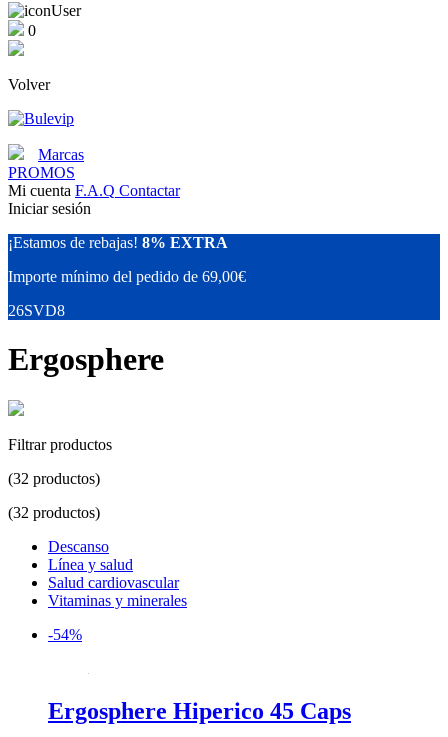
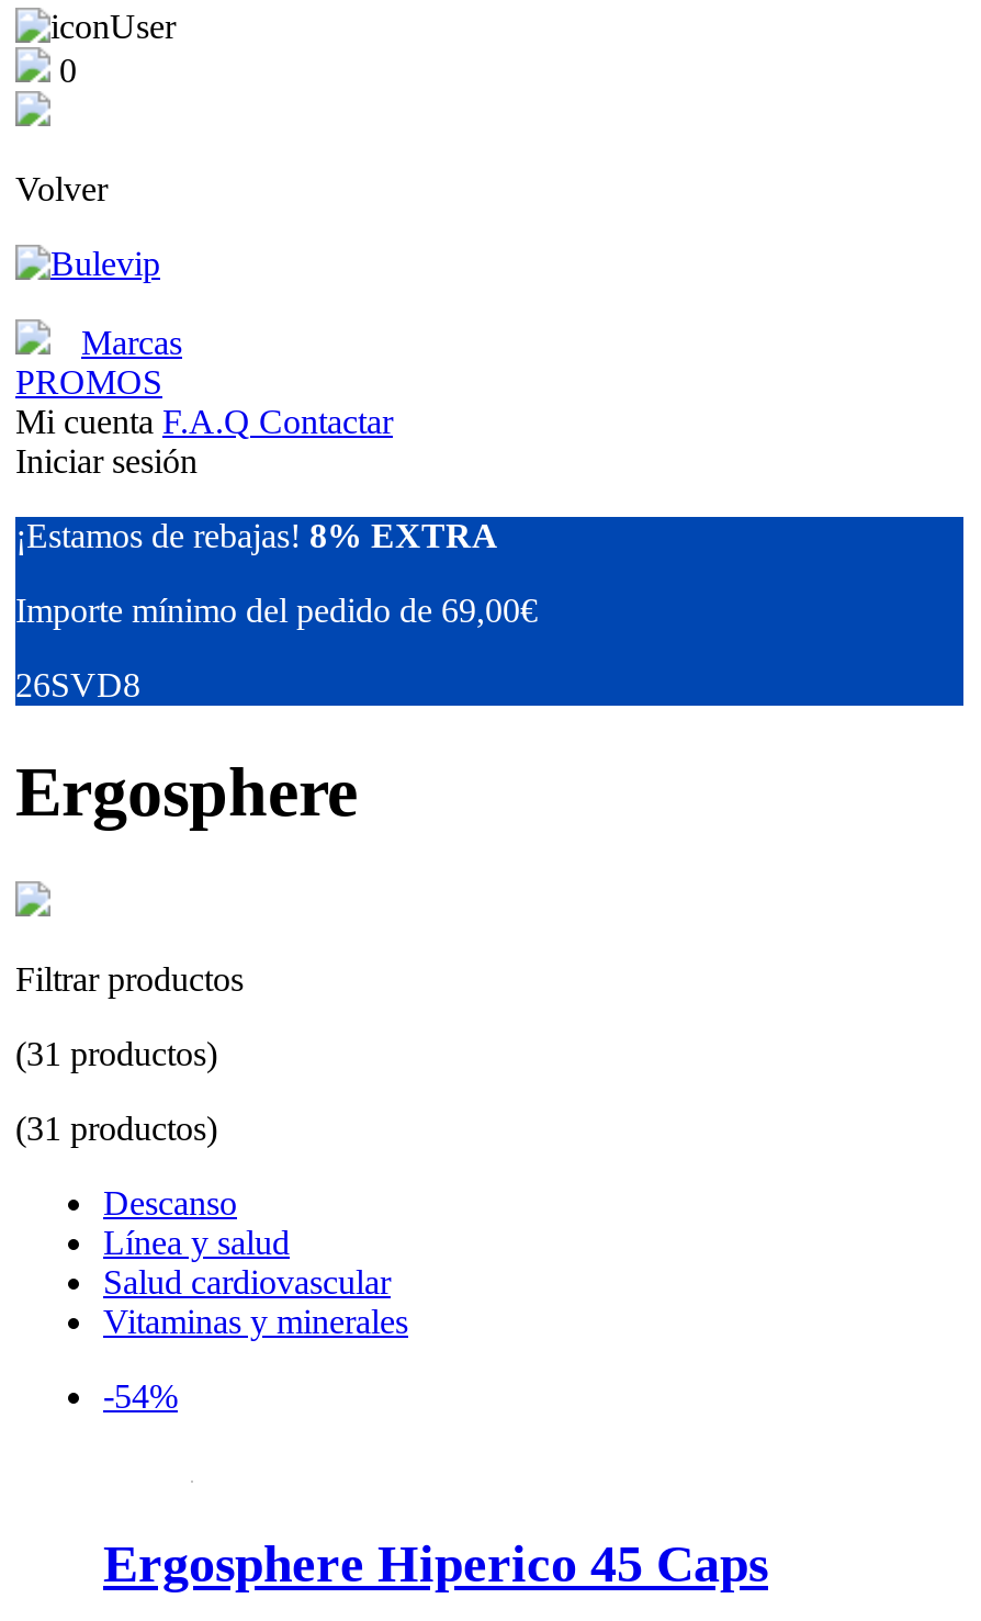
[8,470,100,487] (32 productos) -> [15,1035,217,1072] (31 productos)
[8,504,100,521] (32 productos) -> [15,1109,217,1147] (31 productos)

